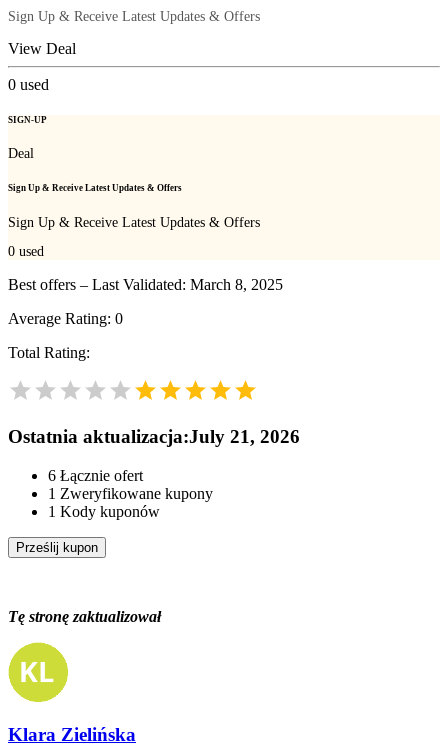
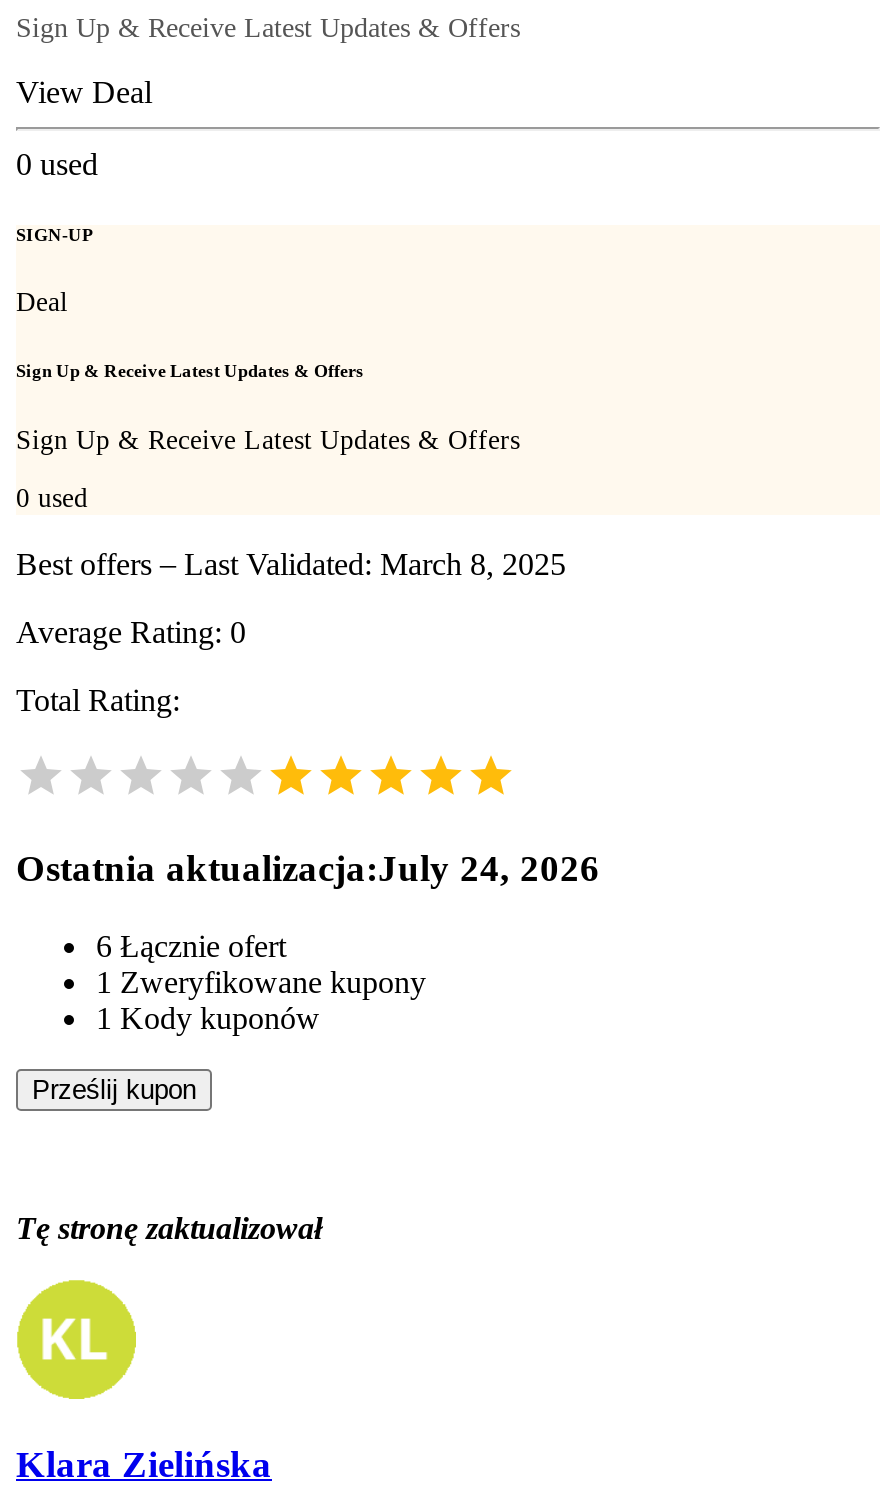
[8,426,300,447] Ostatnia aktualizacja:July 21, 2026 -> [16,847,600,889] Ostatnia aktualizacja:July 24, 2026

